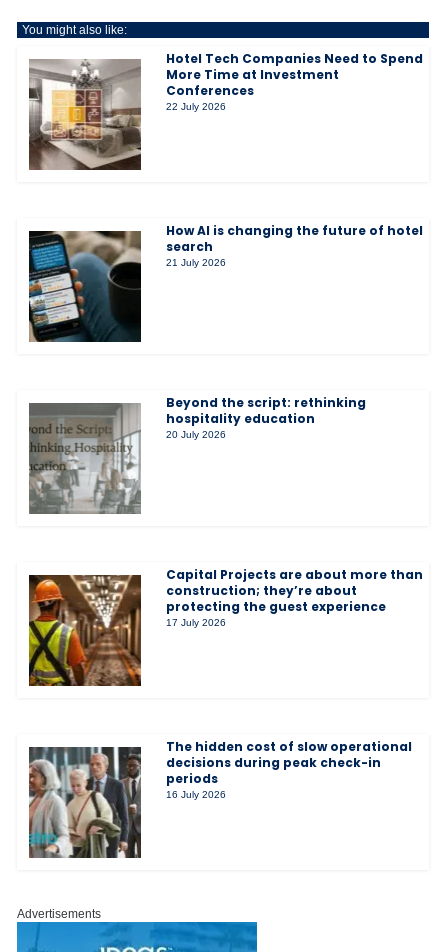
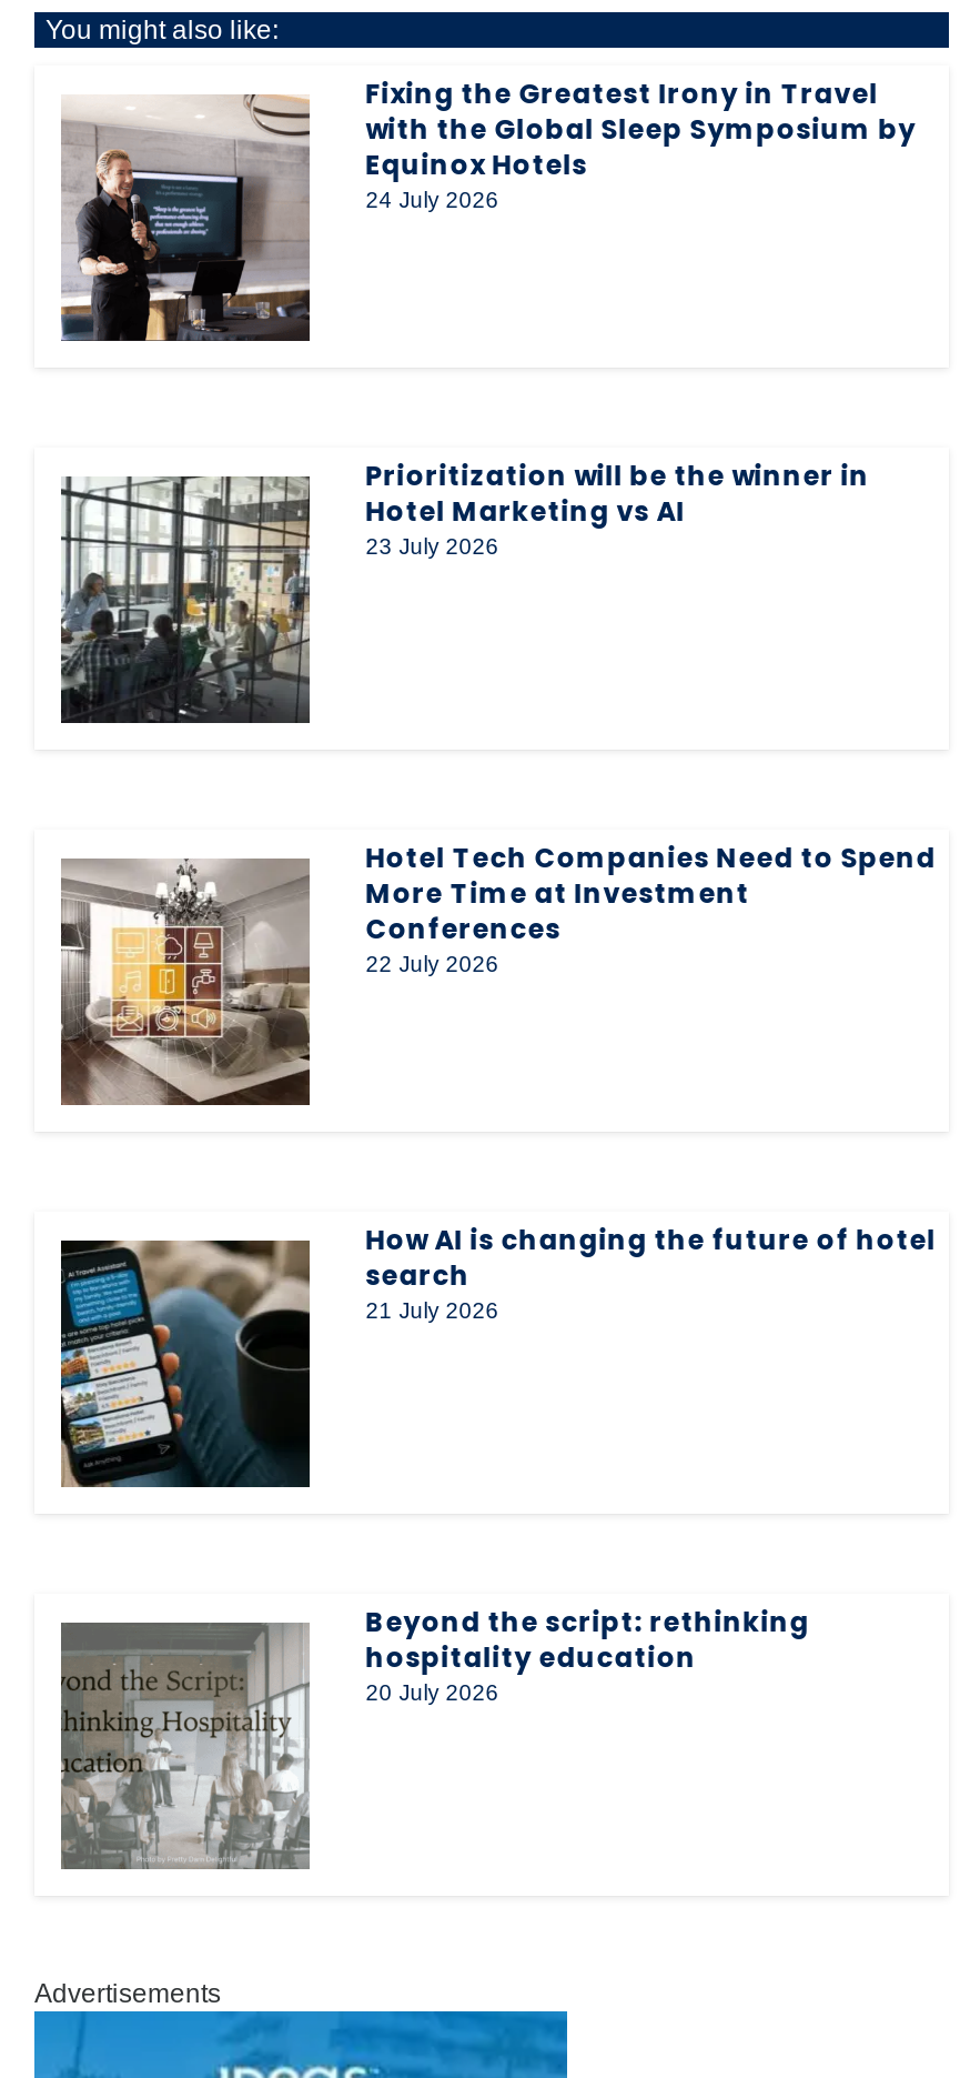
none -> [59,76,916,341] [image] | Fixing the Greatest Irony in Travel | with the Global Sleep Symposium by | Equinox Hotels | 24 July 2026
none -> [59,457,869,723] [image] | Prioritization will be the winner in | Hotel Marketing vs AI | 23 July 2026
moved [27,50,423,440] -> [57,839,936,1705]: [image] | Hotel Tech Companies Need to Spend | More Time at Investment | ... | hospitality education | 20 July 2026
moved [27,402,142,515] -> [57,1620,312,1871]: [image]
[28,566,423,687] [image] | Capital Projects are about more than | construction; they’re about | protecting the guest experience | 17 July 2026 -> none
[29,738,412,858] [image] | The hidden cost of slow operational | decisions during peak check-in | periods | 16 July 2026 -> none

